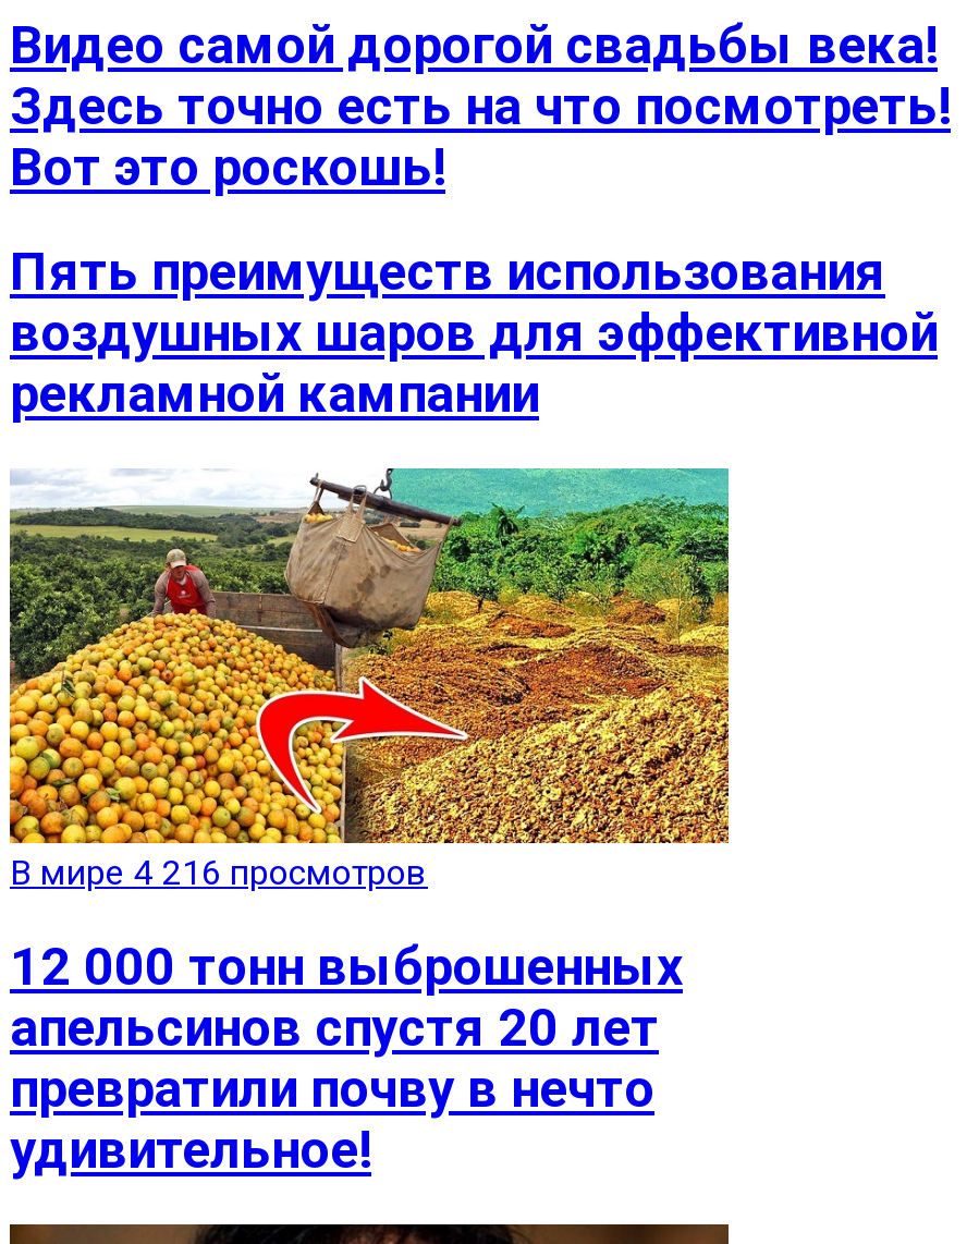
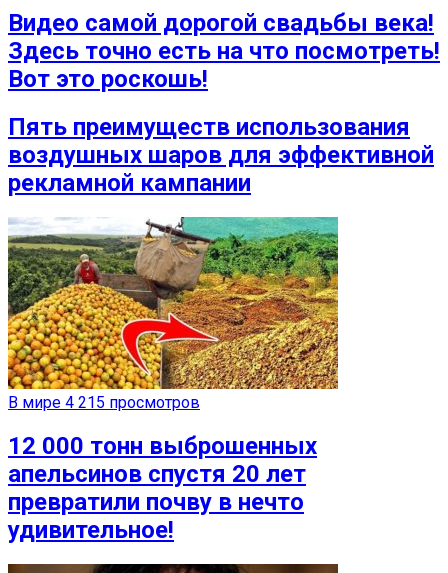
[10,852,428,893] В мире 4 216 просмотров -> [8,393,200,412] В мире 4 215 просмотров

